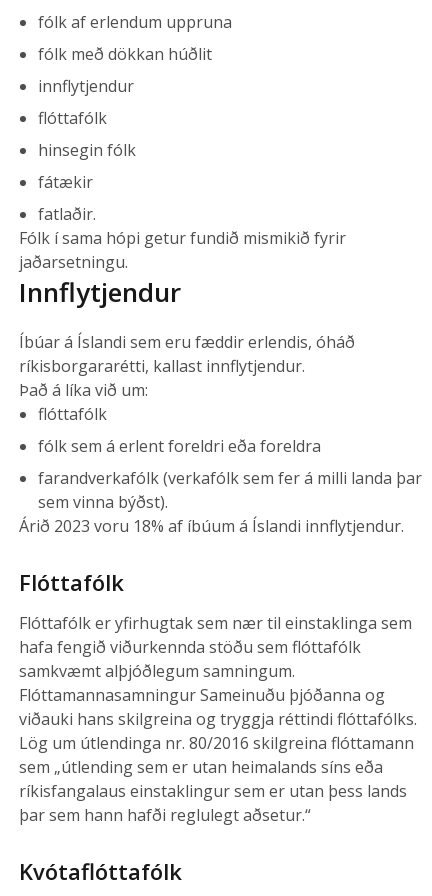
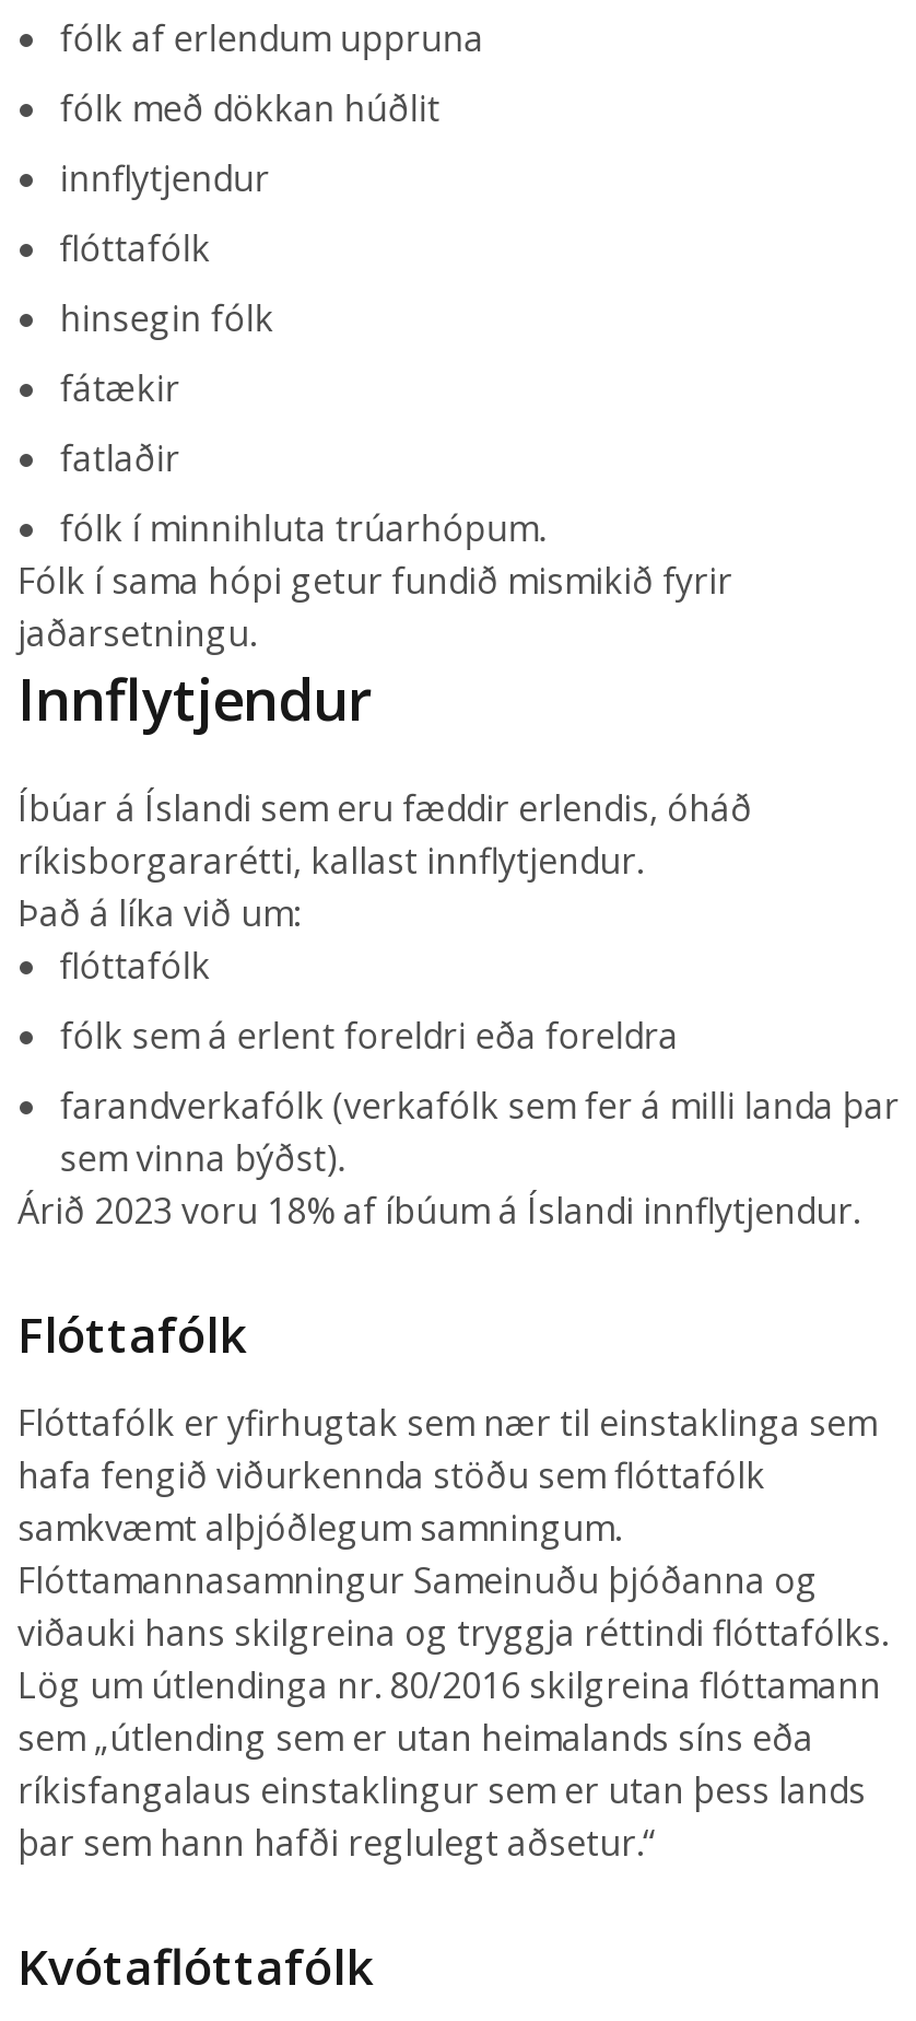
[38,203,96,225] fatlaðir. -> [59,435,545,553] fatlaðir | fólk í minnihluta trúarhópum.

